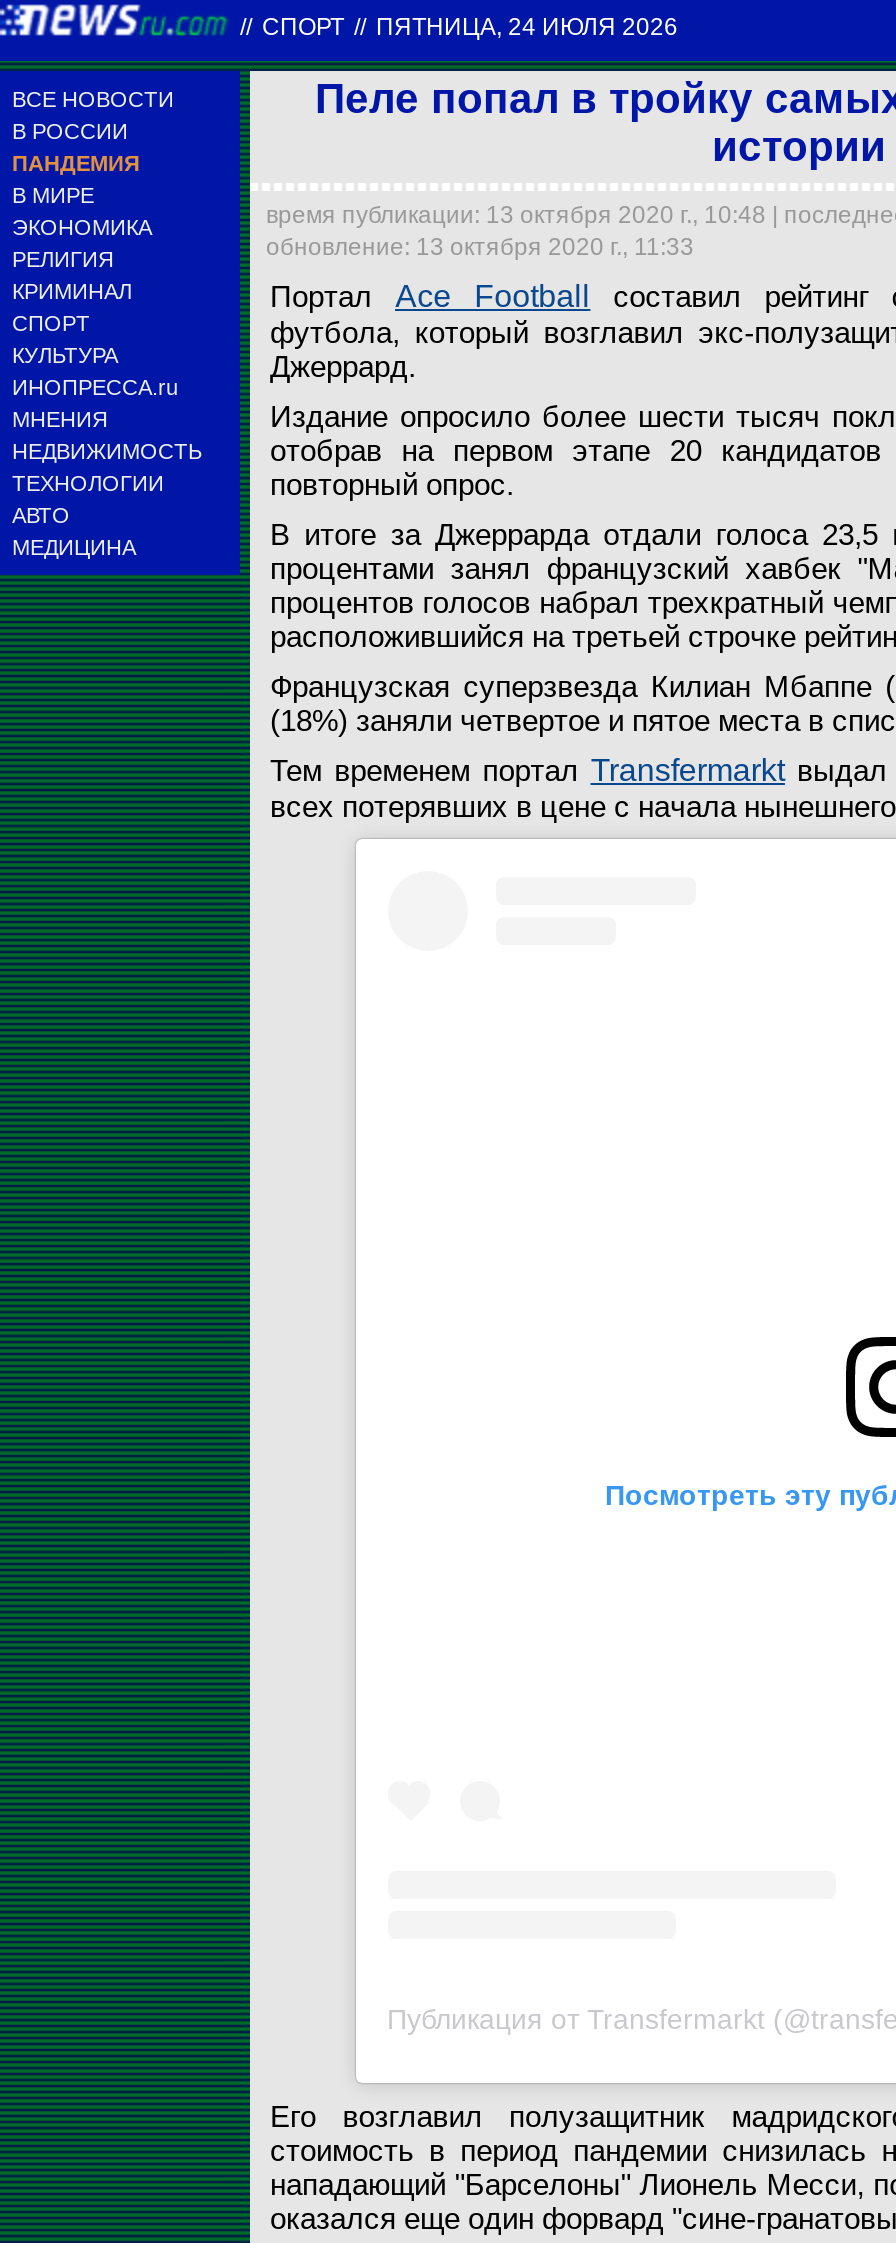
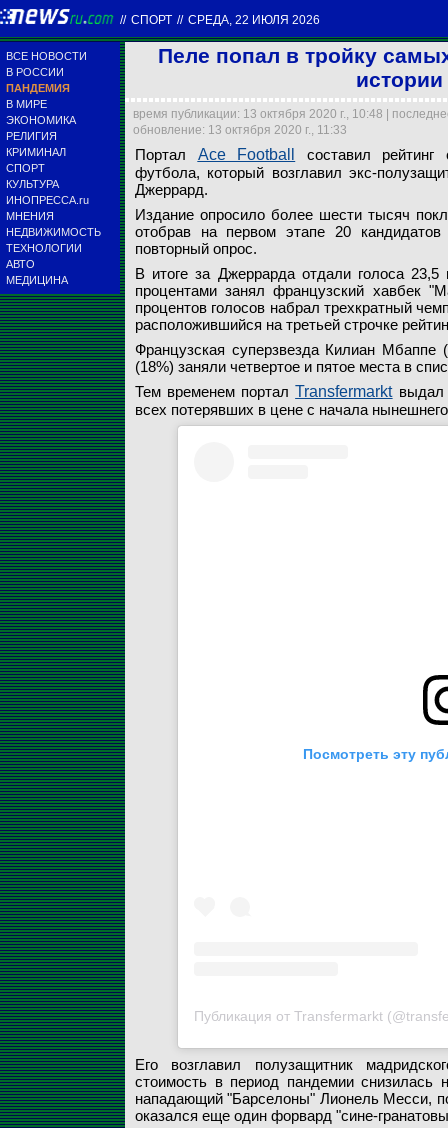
[240,12,678,40] // СПОРТ // ПЯТНИЦА, 24 ИЮЛЯ 2026 -> [120,12,320,26] // СПОРТ // СРЕДА, 22 ИЮЛЯ 2026

